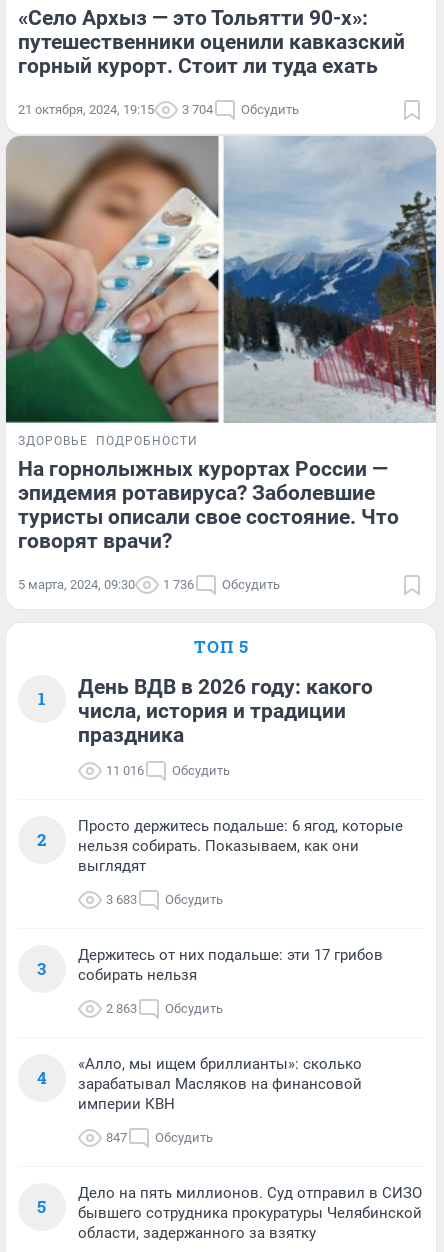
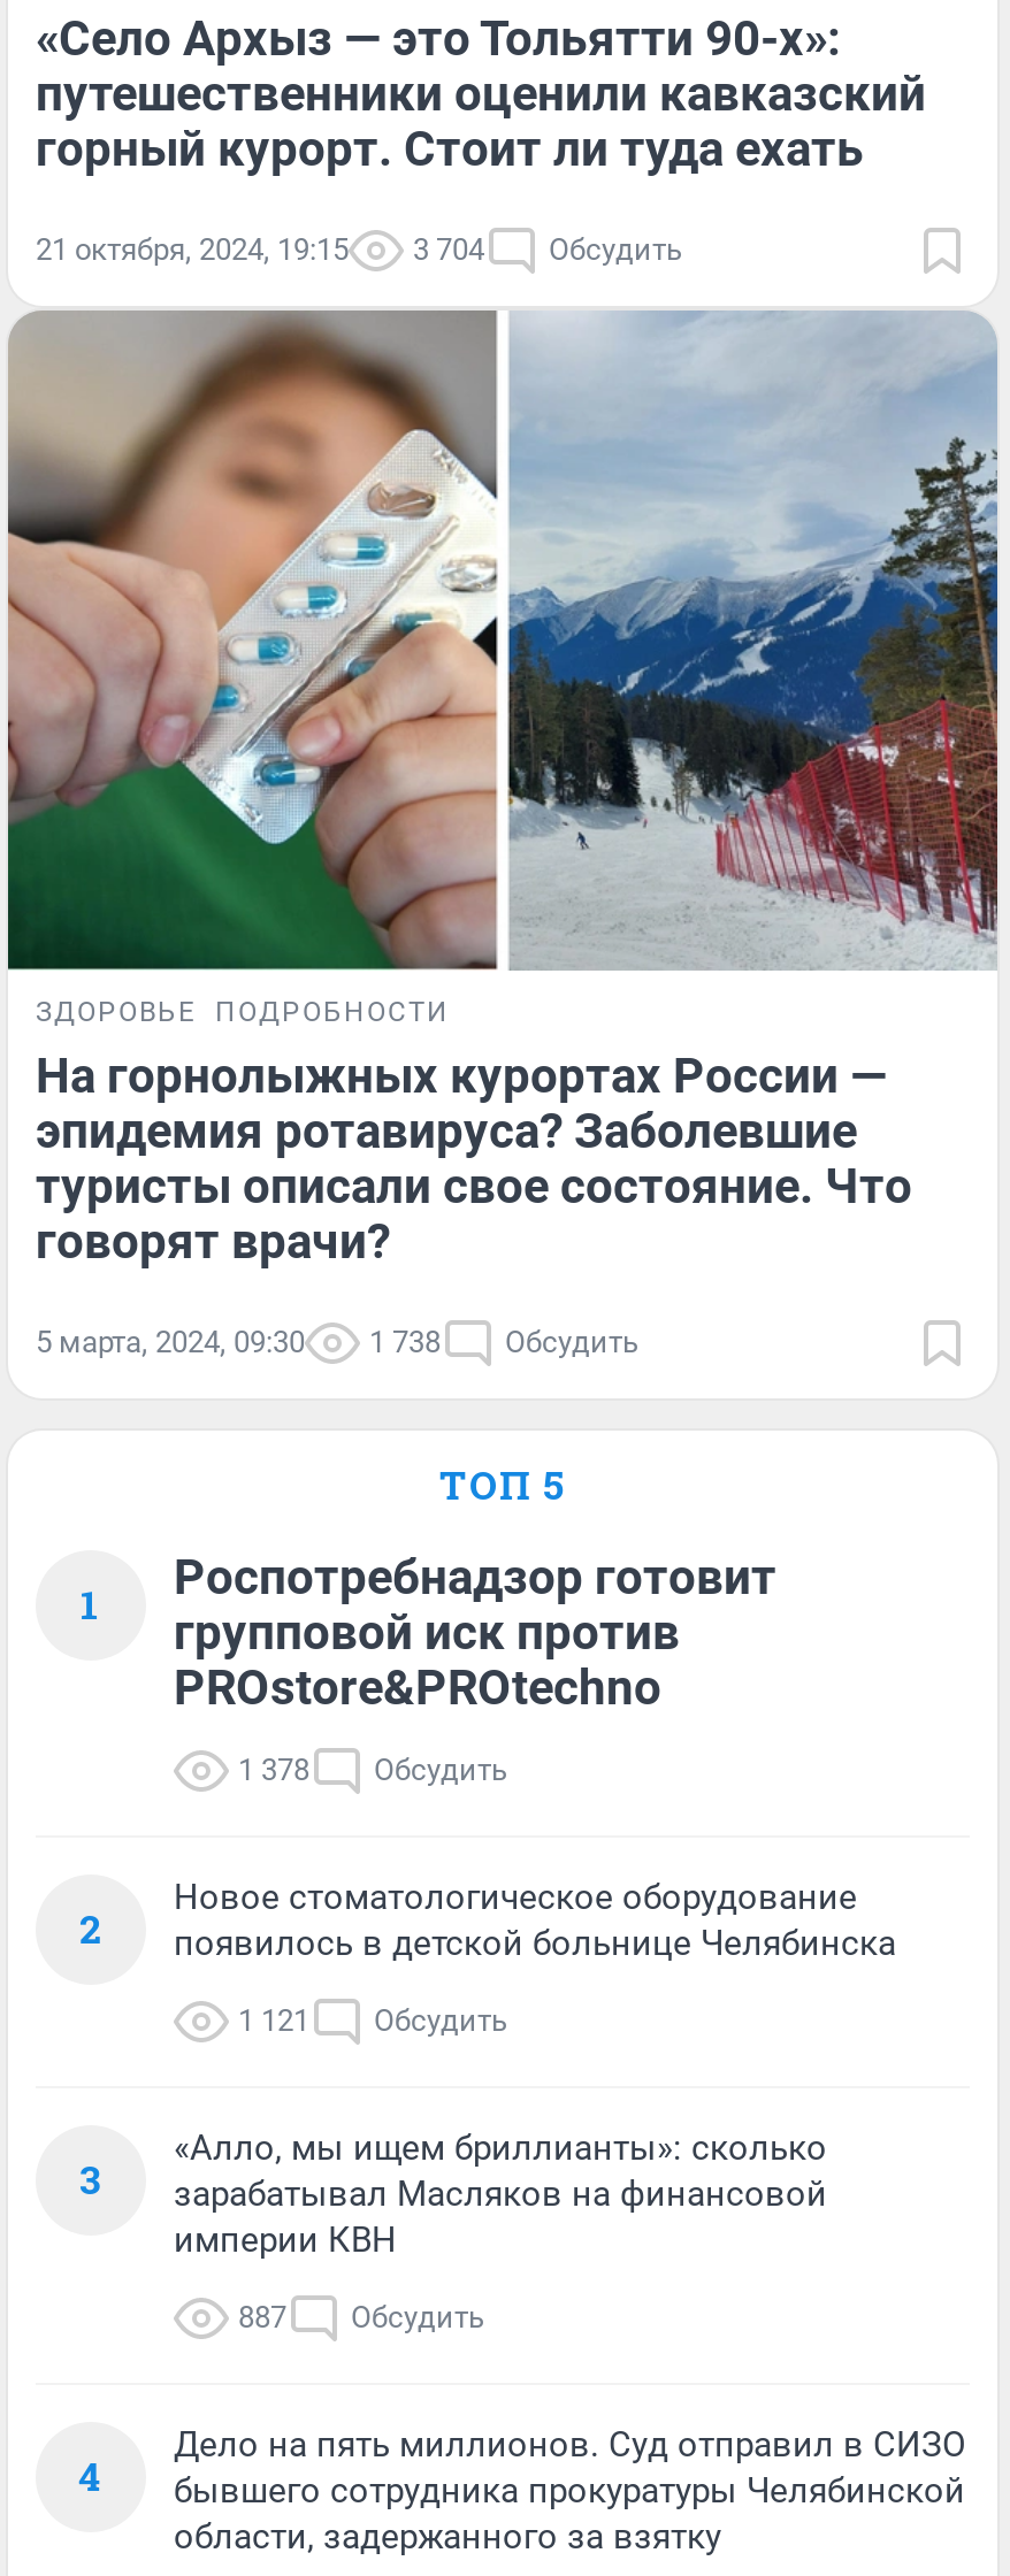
[18,577,280,592] 5 марта, 2024, 09:30 1 736 Обсудить -> [36,1324,638,1358] 5 марта, 2024, 09:30 1 738 Обсудить
[78,675,373,747] День ВДВ в 2026 году: какого | числа, история и традиции | праздника -> [174,1549,776,1715] Роспотребнадзор готовит | групповой иск против | PROstore&PROtechno
[106,763,230,778] 11 016 Обсудить -> [238,1752,507,1786] 1 378 Обсудить
[78,817,403,875] Просто держитесь подальше: 6 ягод, которые | нельзя собирать. Показываем, как они | выглядят -> [174,1876,896,1963] Новое стоматологическое оборудование | появилось в детской больнице Челябинска
[106,892,223,907] 3 683 Обсудить -> [238,2002,507,2037] 1 121 Обсудить
[36,946,383,1089] Держитесь от них подальше: эти 17 грибов | собирать нельзя | 2 863 | Обсудить | 4 -> none
[106,1130,213,1145] 847 Обсудить -> [238,2299,484,2334] 887 Обсудить
[37,1195,422,1222] 5 бывшего сотрудника прокуратуры Челябинской -> [78,2449,965,2511] 4 бывшего сотрудника прокуратуры Челябинской

